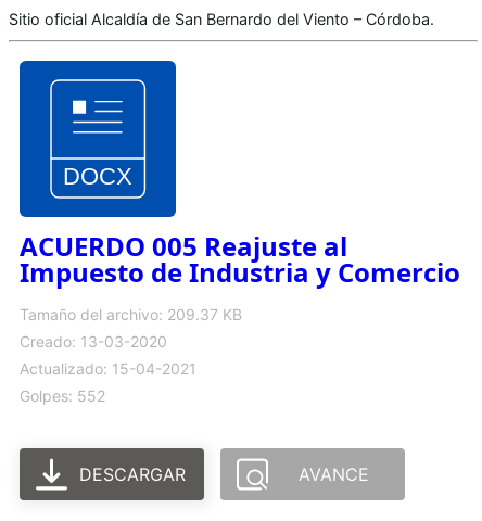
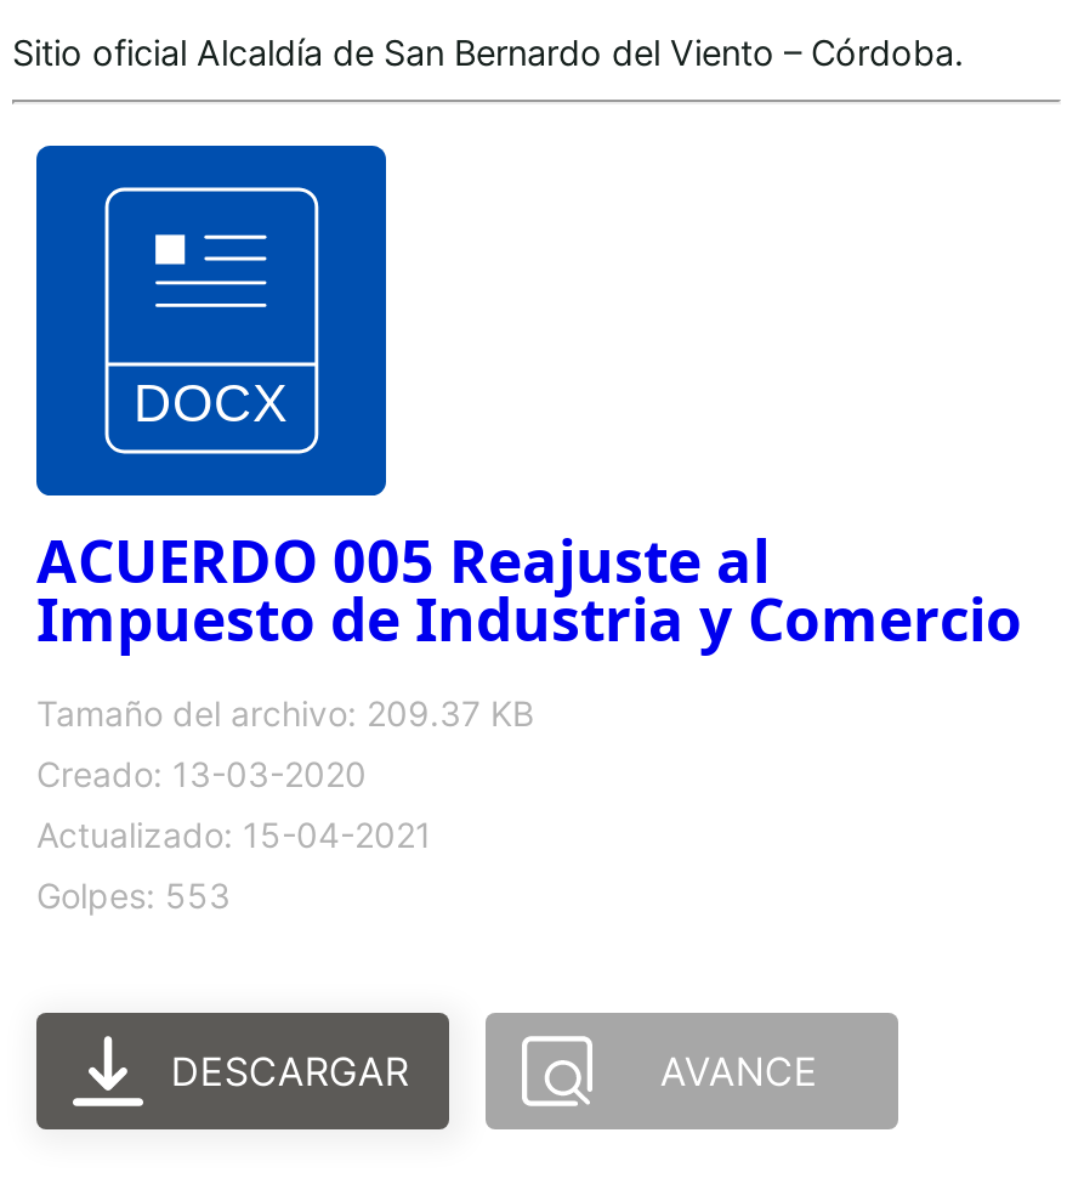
[20,386,105,405] Golpes: 552 -> [36,874,231,915] Golpes: 553

